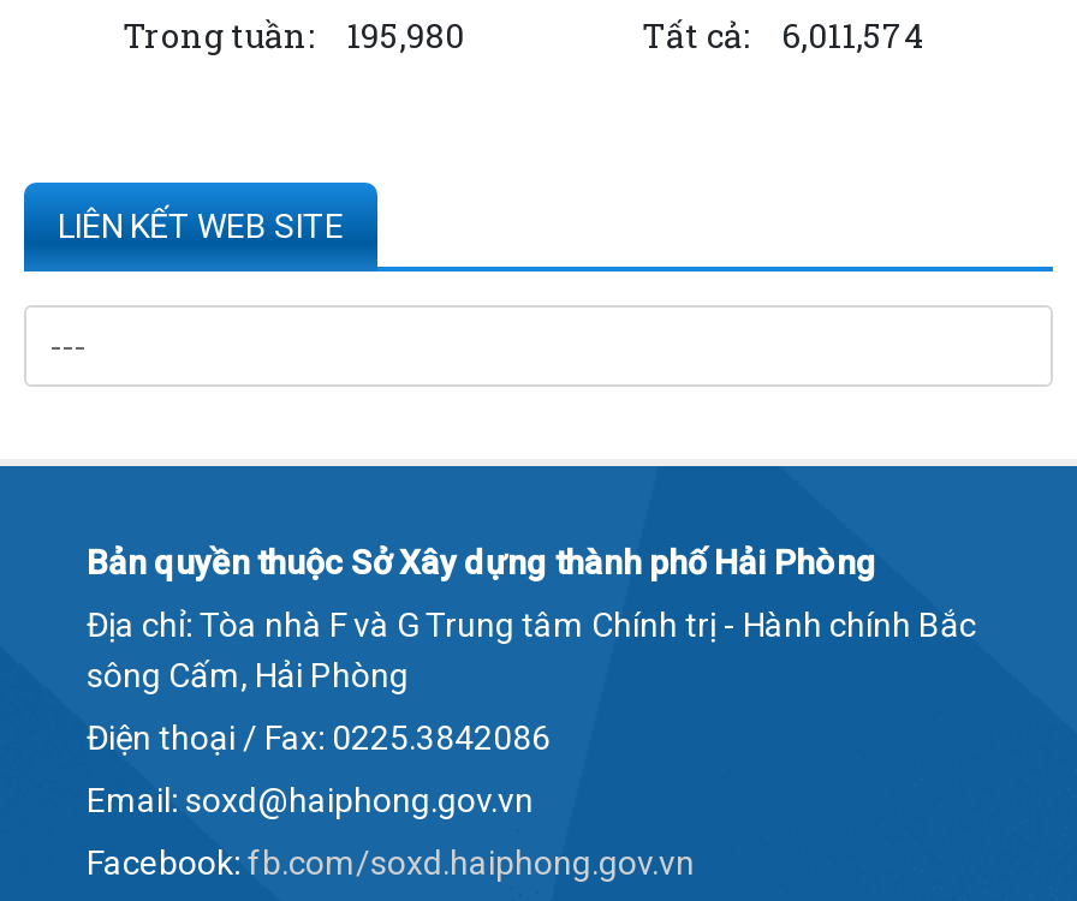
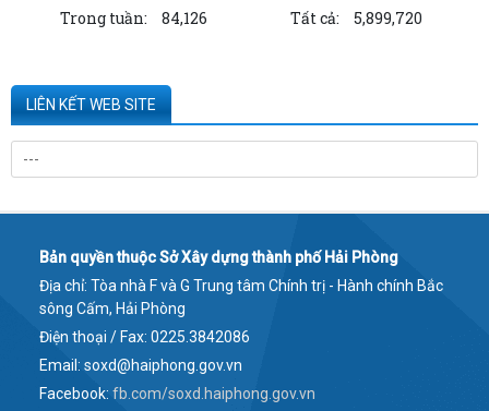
[123,11,464,57] Trong tuần: 195,980 -> [59,7,207,28] Trong tuần: 84,126
[642,11,926,57] Tất cả: 6,011,574 -> [290,7,422,28] Tất cả: 5,899,720

